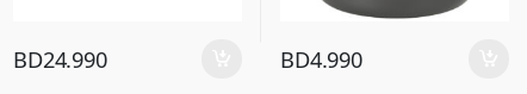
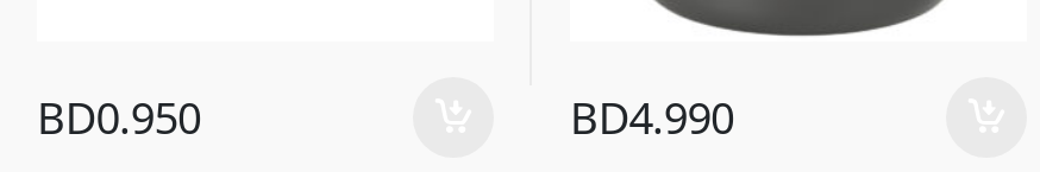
[13,43,107,73] BD24.990 -> [37,87,201,146] BD0.950

